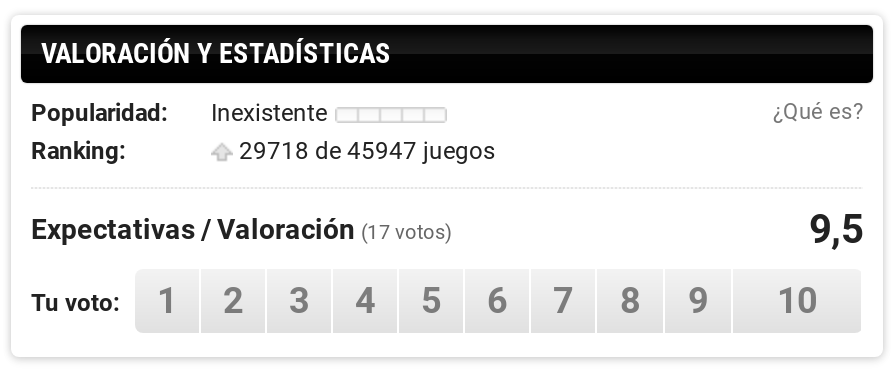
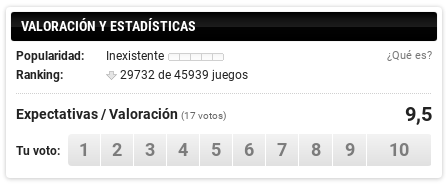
[239,136,495,164] 29718 de 45947 juegos -> [120,68,248,82] 29732 de 45939 juegos

